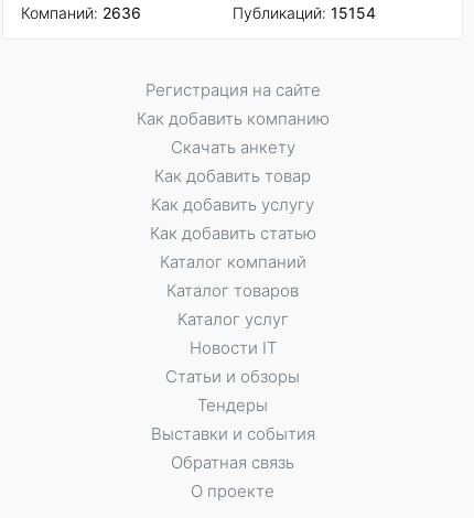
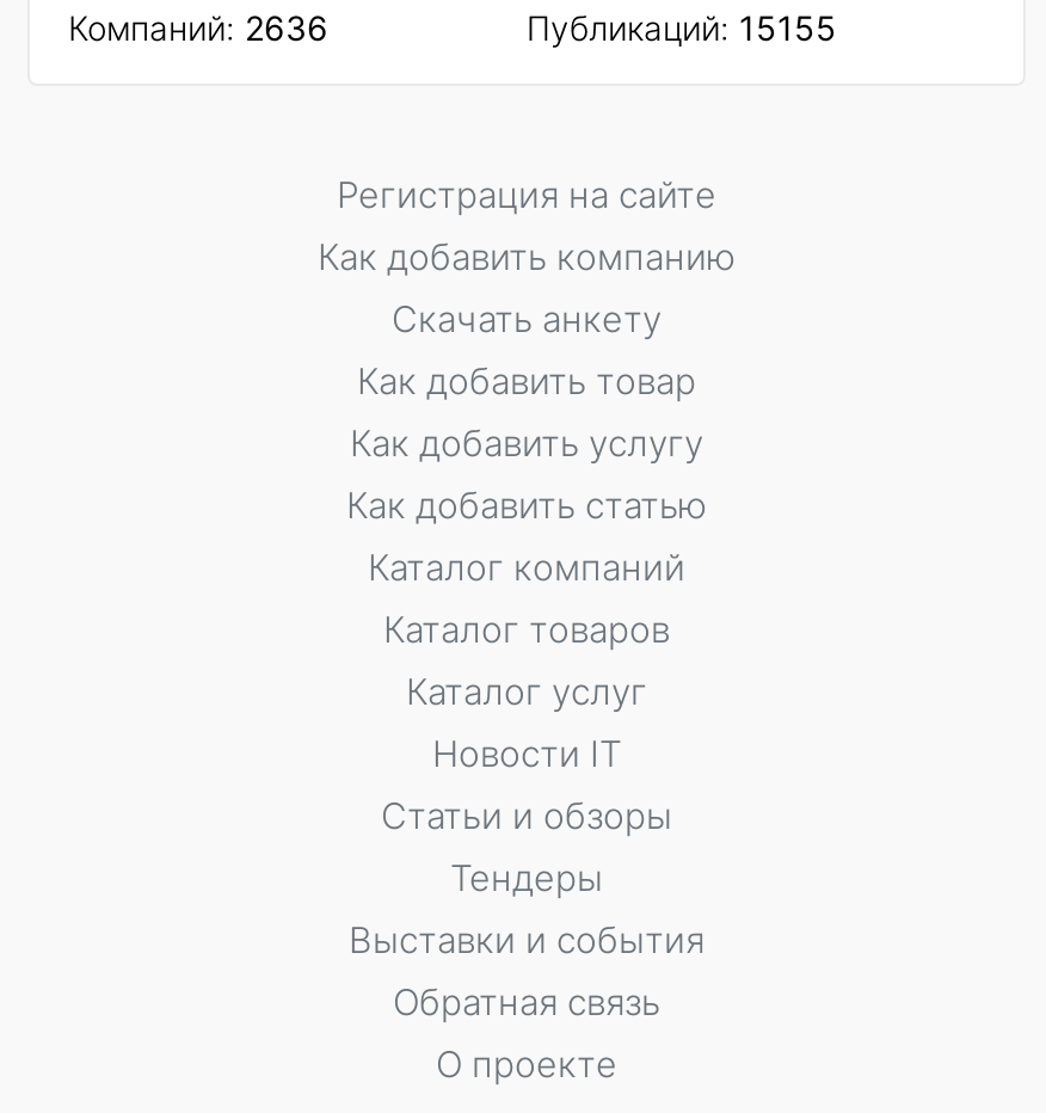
[233,4,376,22] Публикаций: 15154 -> [527,8,837,48] Публикаций: 15155

